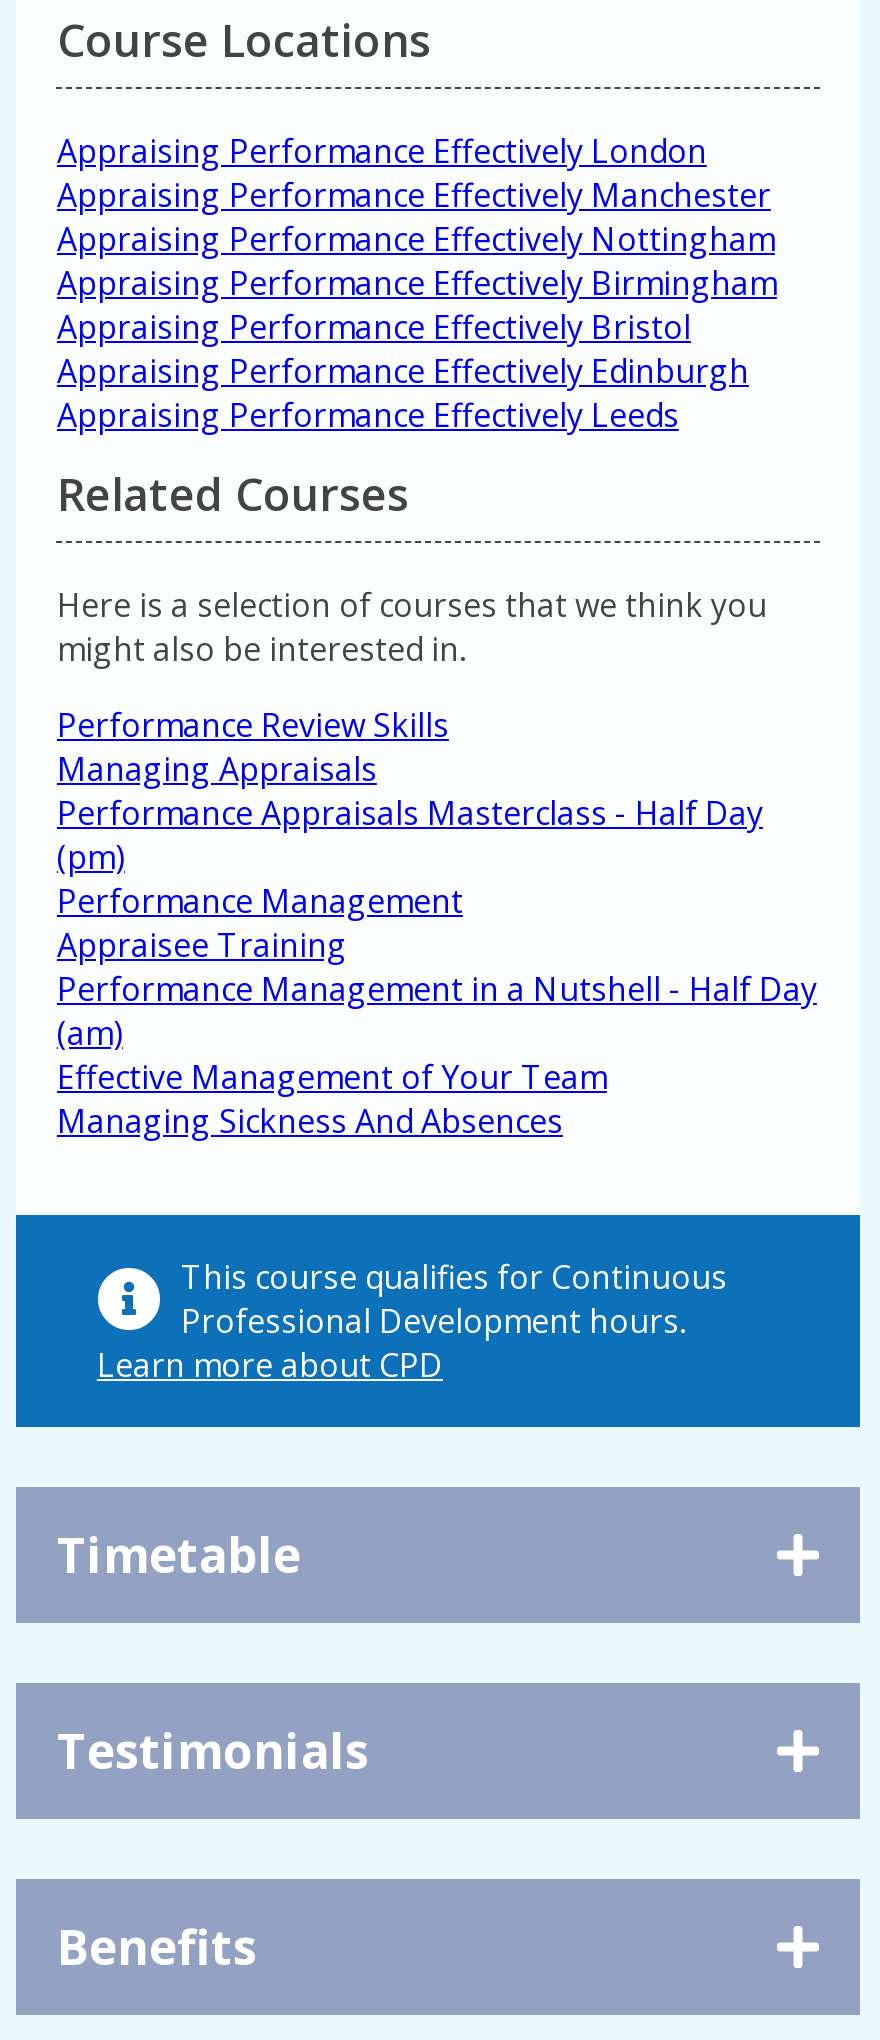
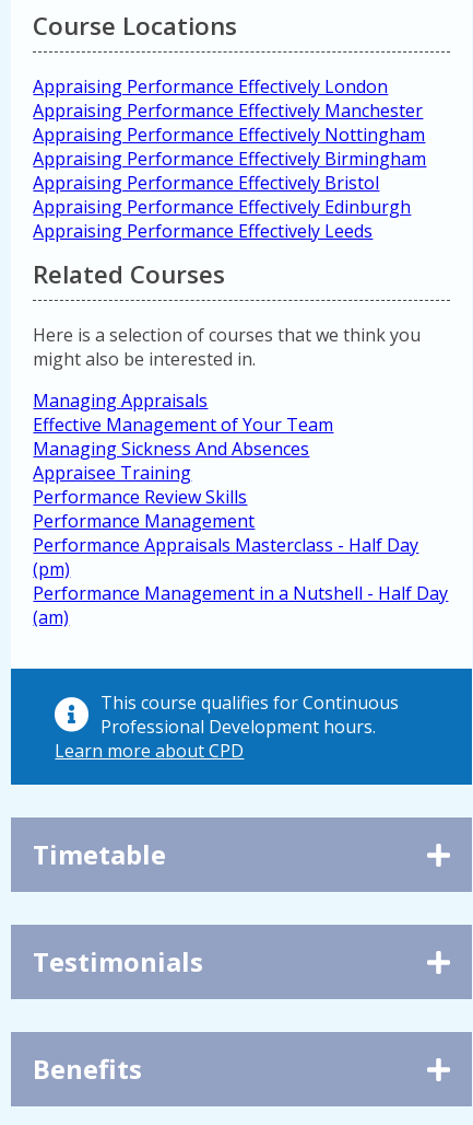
moved [57,703,449,747] -> [33,485,247,509]: Performance Review Skills
moved [57,747,377,791] -> [33,388,208,413]: Managing Appraisals
moved [57,791,817,1055] -> [33,509,448,629]: Performance Management | Performance Appraisals Masterclass - Half Day | (pm) | Performance Management in a Nutshell - Half Day | (am)
moved [57,923,347,967] -> [33,461,192,485]: Appraisee Training
moved [57,1055,607,1143] -> [33,413,334,461]: Effective Management of Your Team | Managing Sickness And Absences

